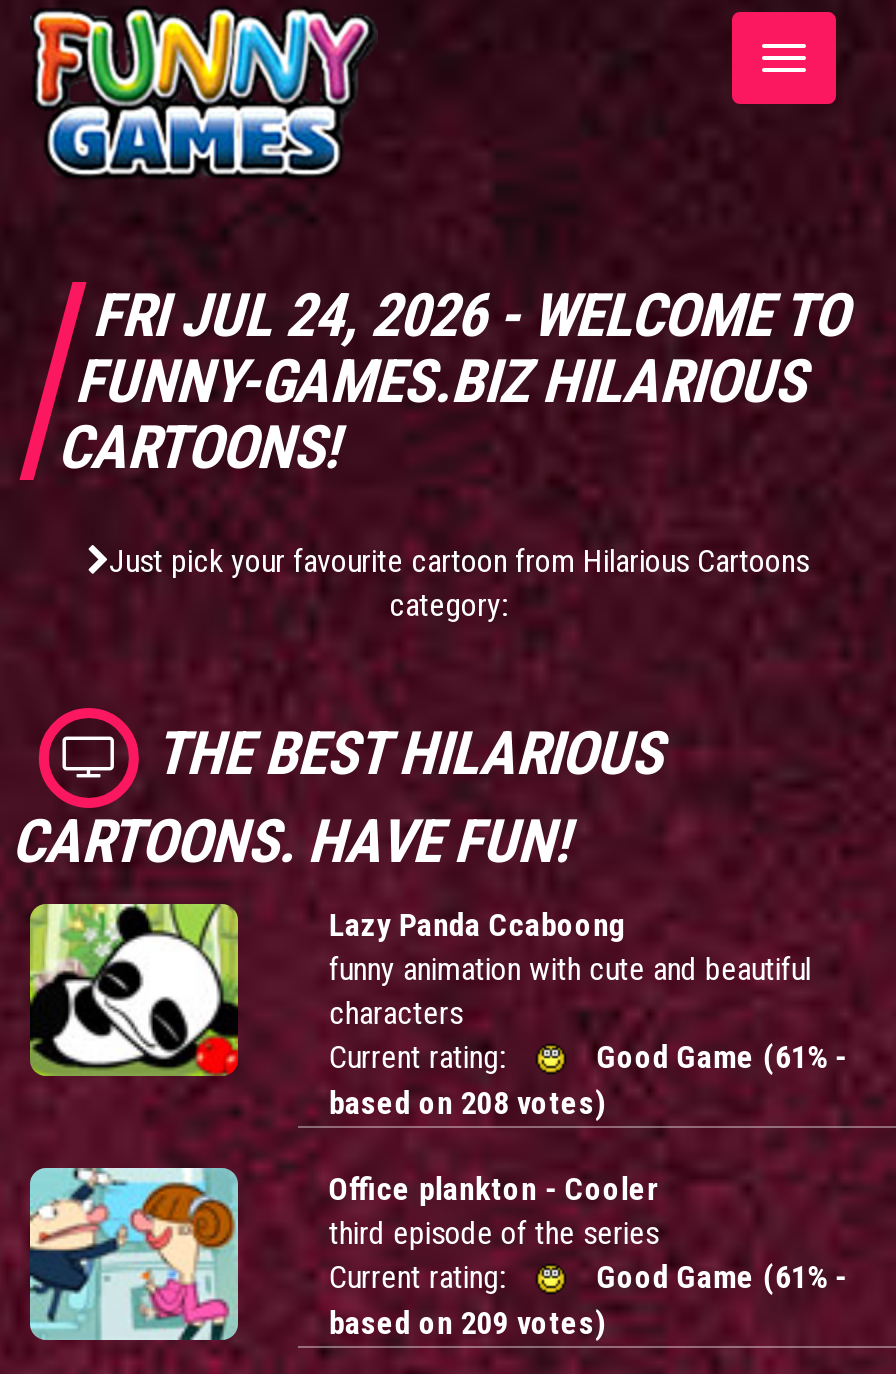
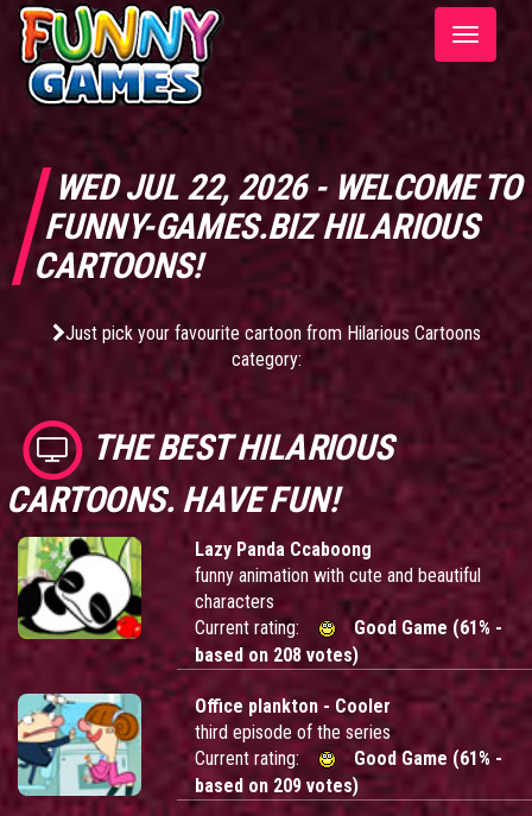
[88,280,862,350] FRI JUL 24, 2026 - WELCOME TO -> [52,166,530,208] WED JUL 22, 2026 - WELCOME TO

